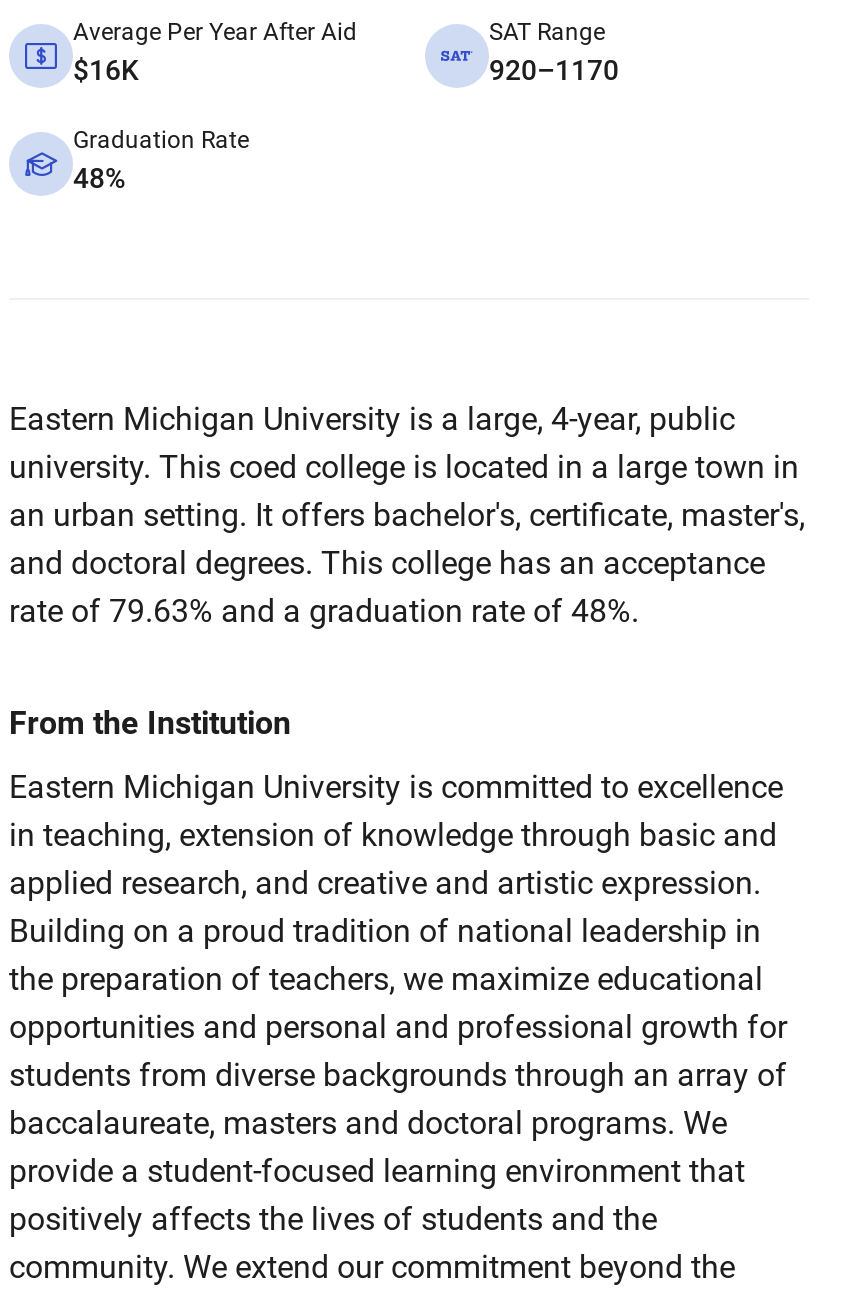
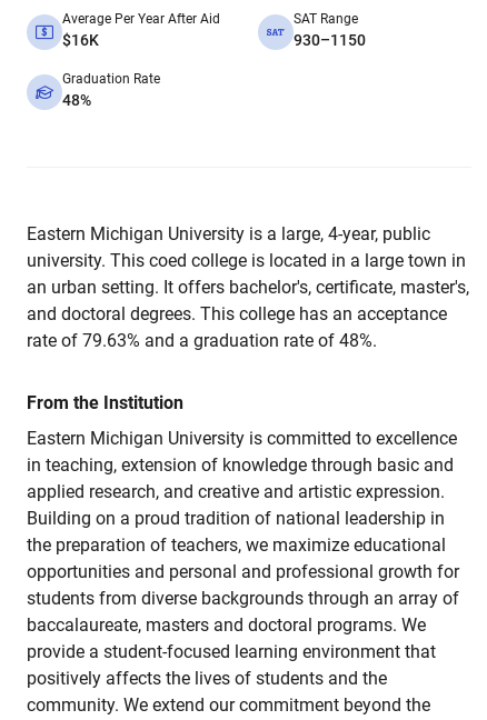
[489,54,619,86] 920–1170 -> [294,31,366,49] 930–1150

